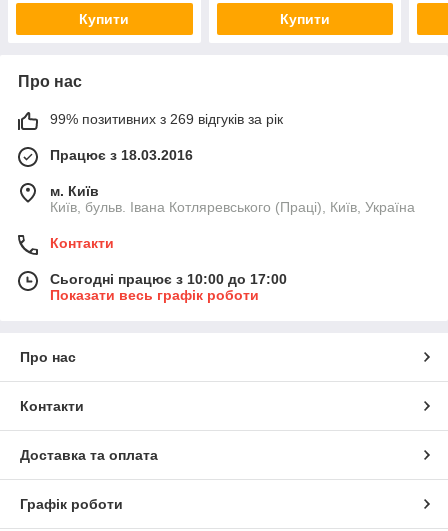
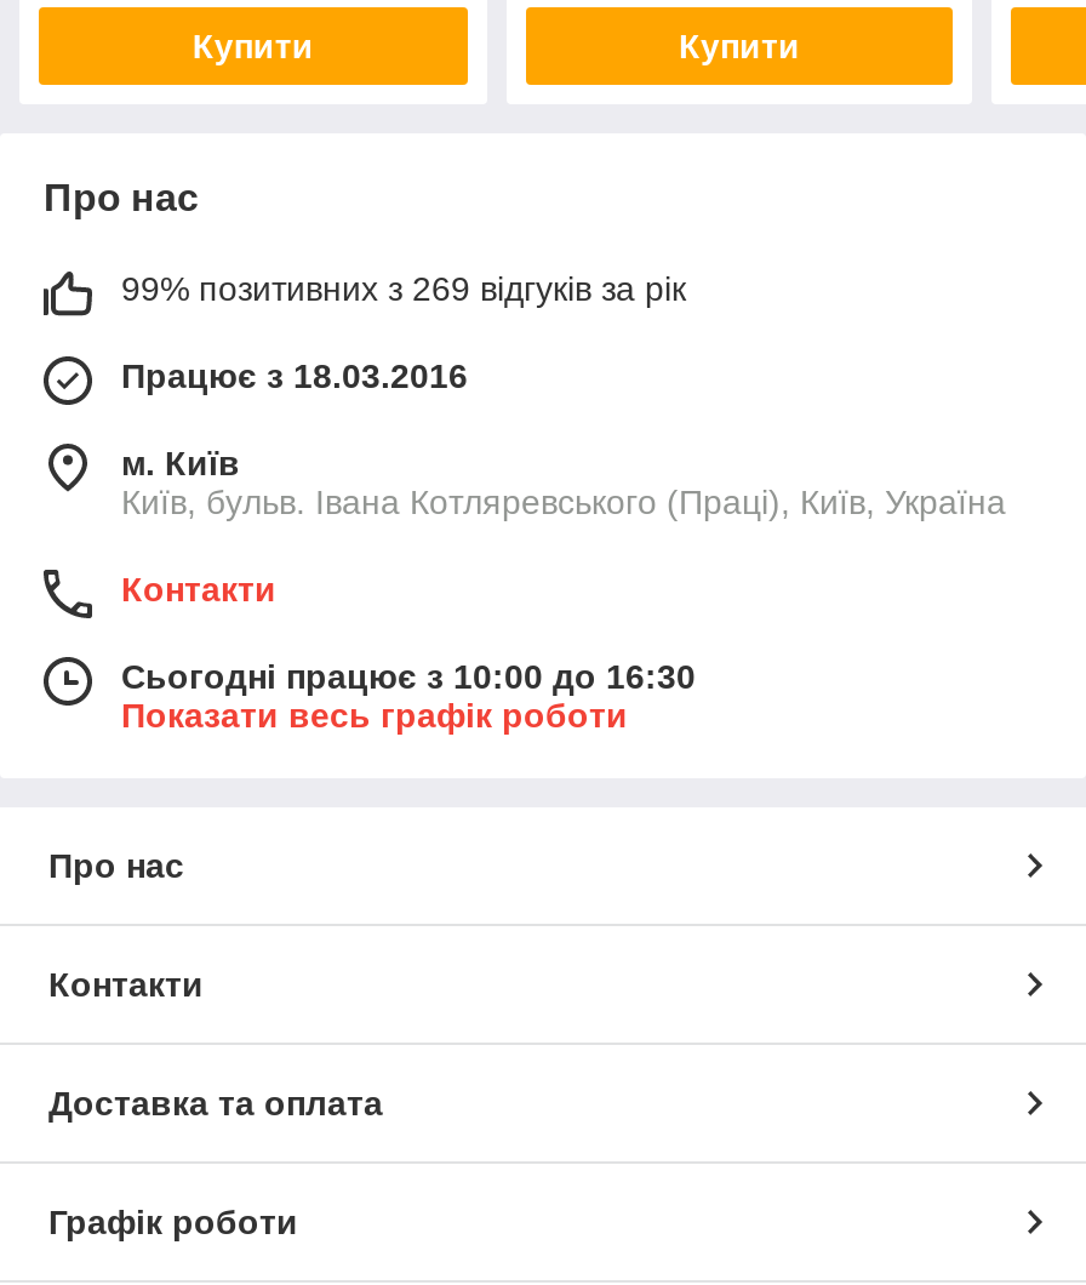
[50,271,287,287] Сьогодні працює з 10:00 до 17:00 -> [121,657,696,695] Сьогодні працює з 10:00 до 16:30

